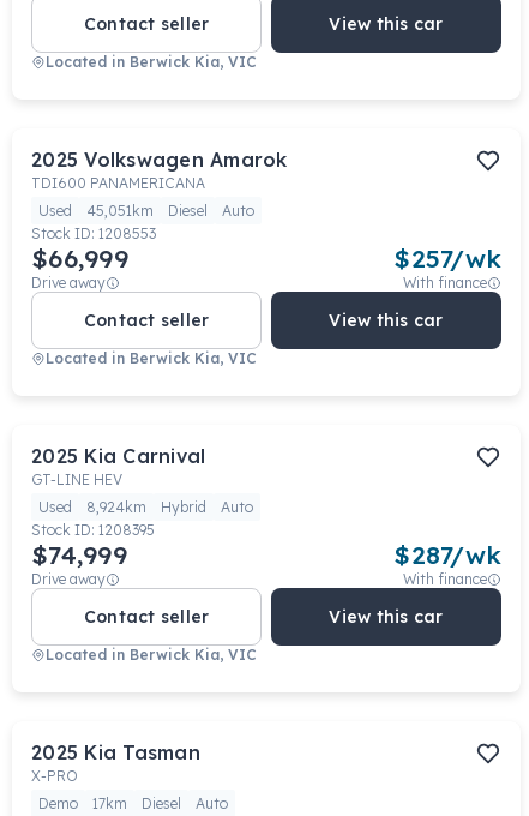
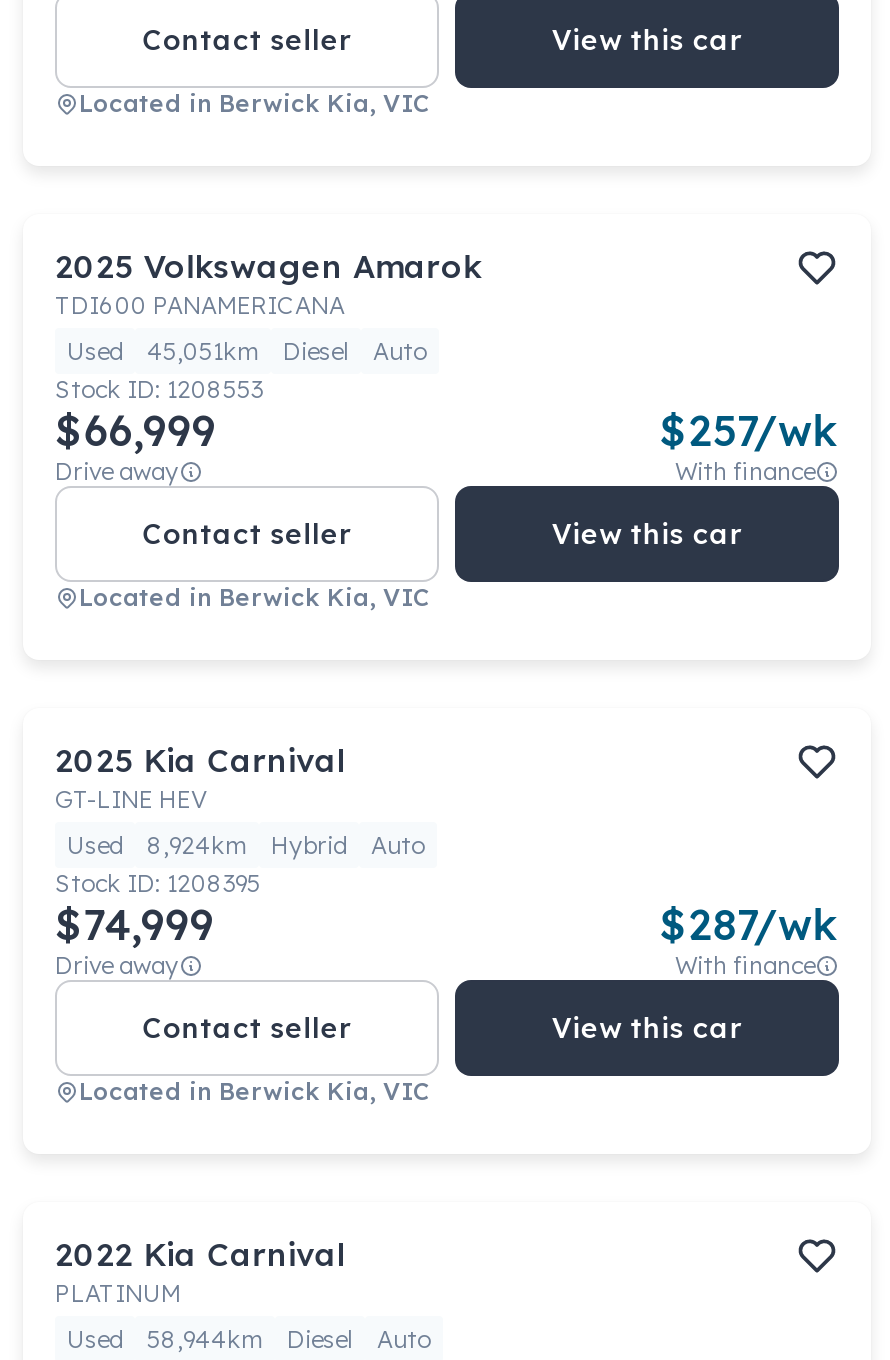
[31,740,200,785] 2025 Kia Tasman | X-PRO -> [55,1234,346,1308] 2022 Kia Carnival | PLATINUM
[38,794,127,812] Demo | 17km -> [67,1324,263,1354] Used | 58,944km

